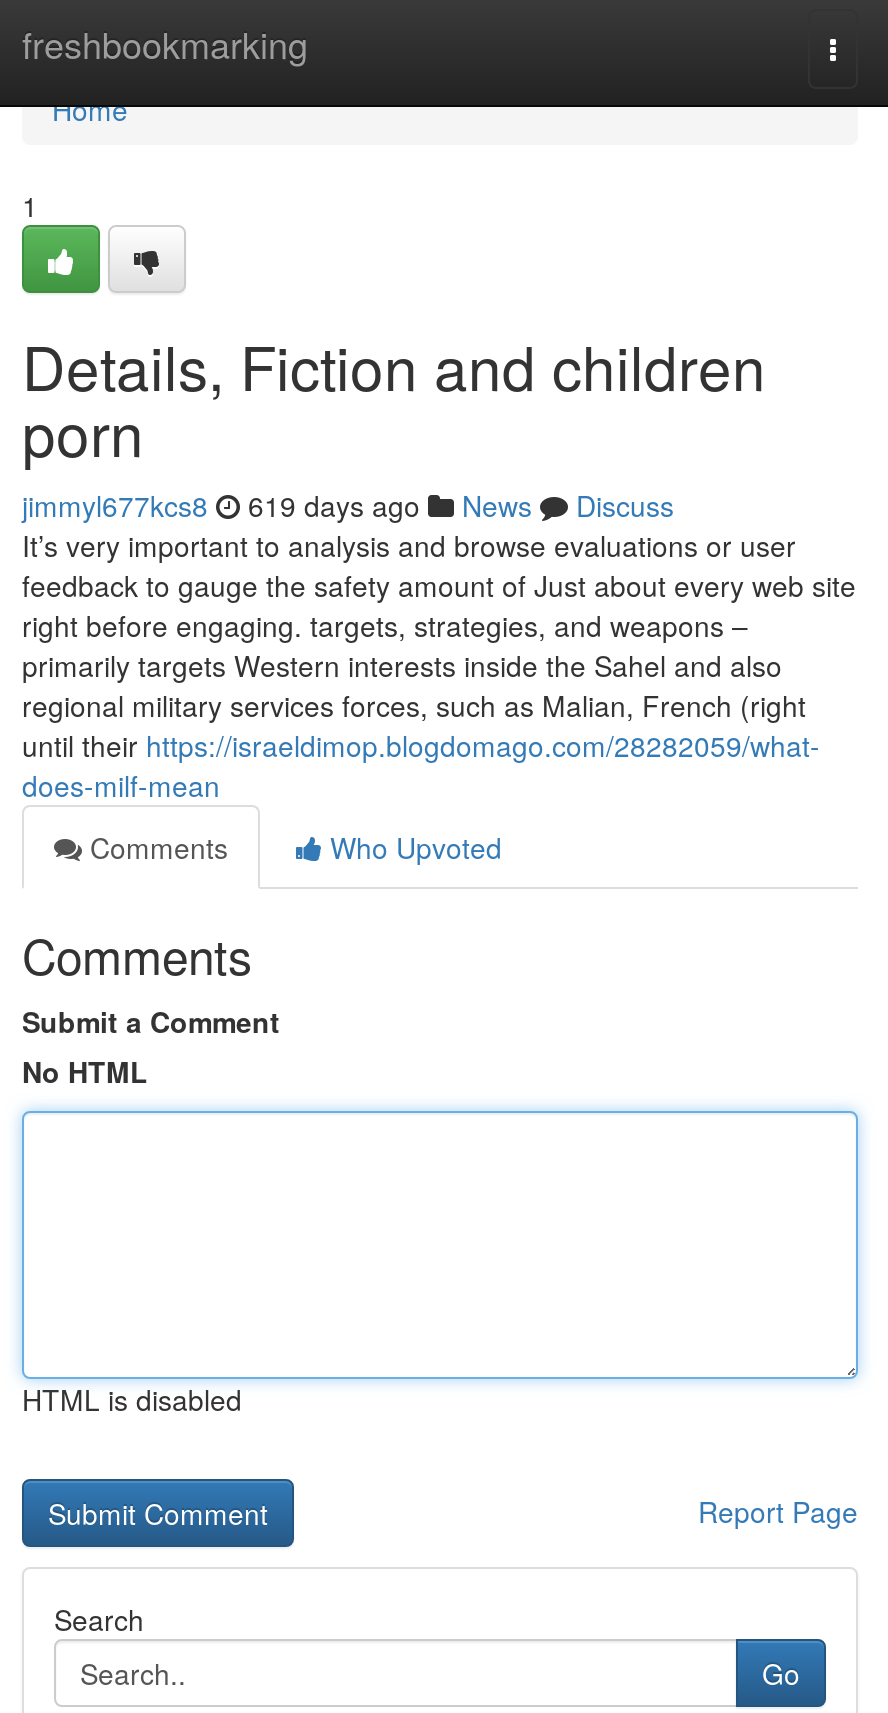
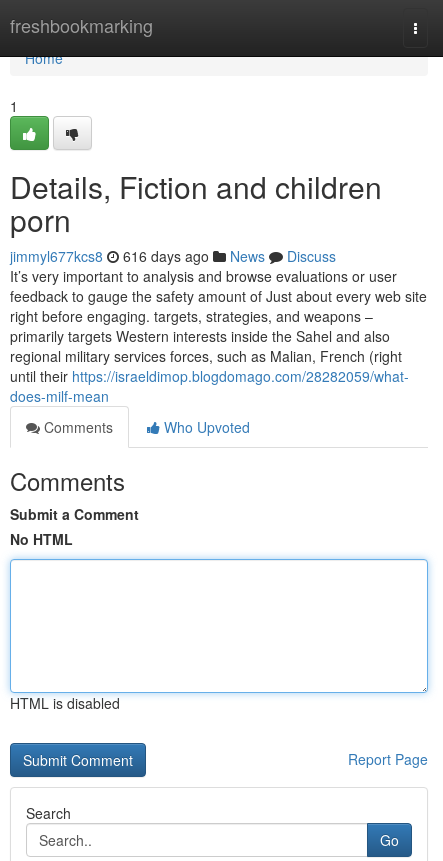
[22,485,674,525] jimmyl677kcs8 619 days ago News Discuss -> [10,246,336,266] jimmyl677kcs8 616 days ago News Discuss

